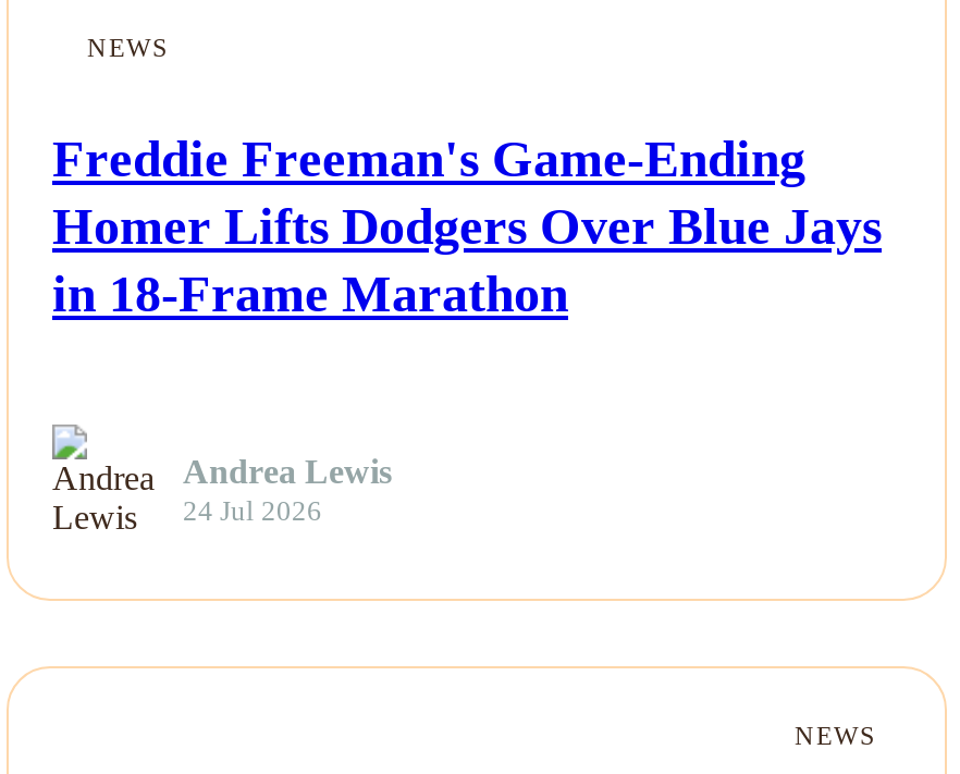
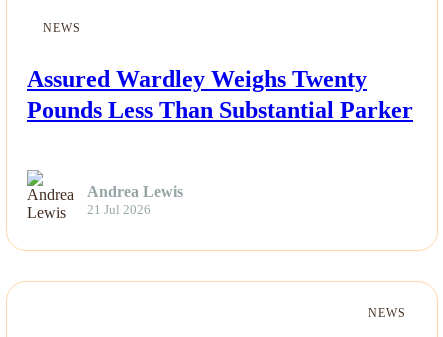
[52,131,882,322] Freddie Freeman's Game-Ending | Homer Lifts Dodgers Over Blue Jays | in 18-Frame Marathon -> [27,66,413,123] Assured Wardley Weighs Twenty | Pounds Less Than Substantial Parker
[183,495,322,526] 24 Jul 2026 -> [87,202,151,216] 21 Jul 2026

